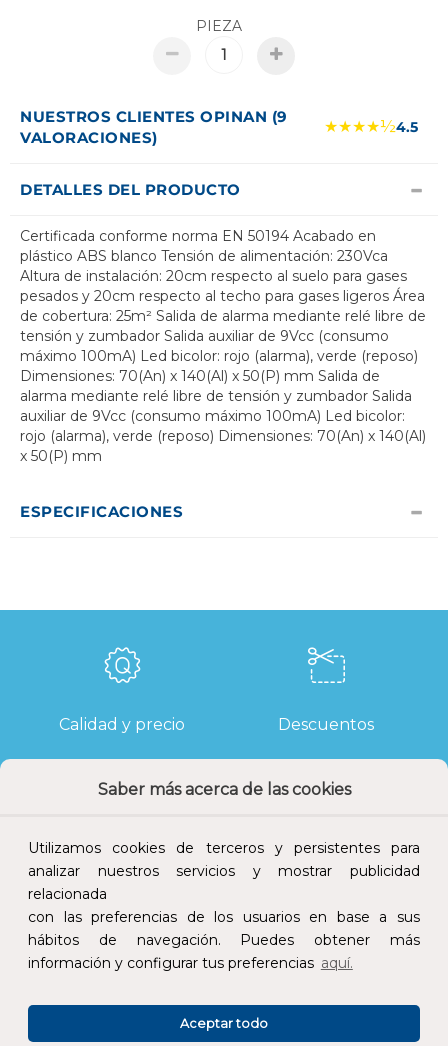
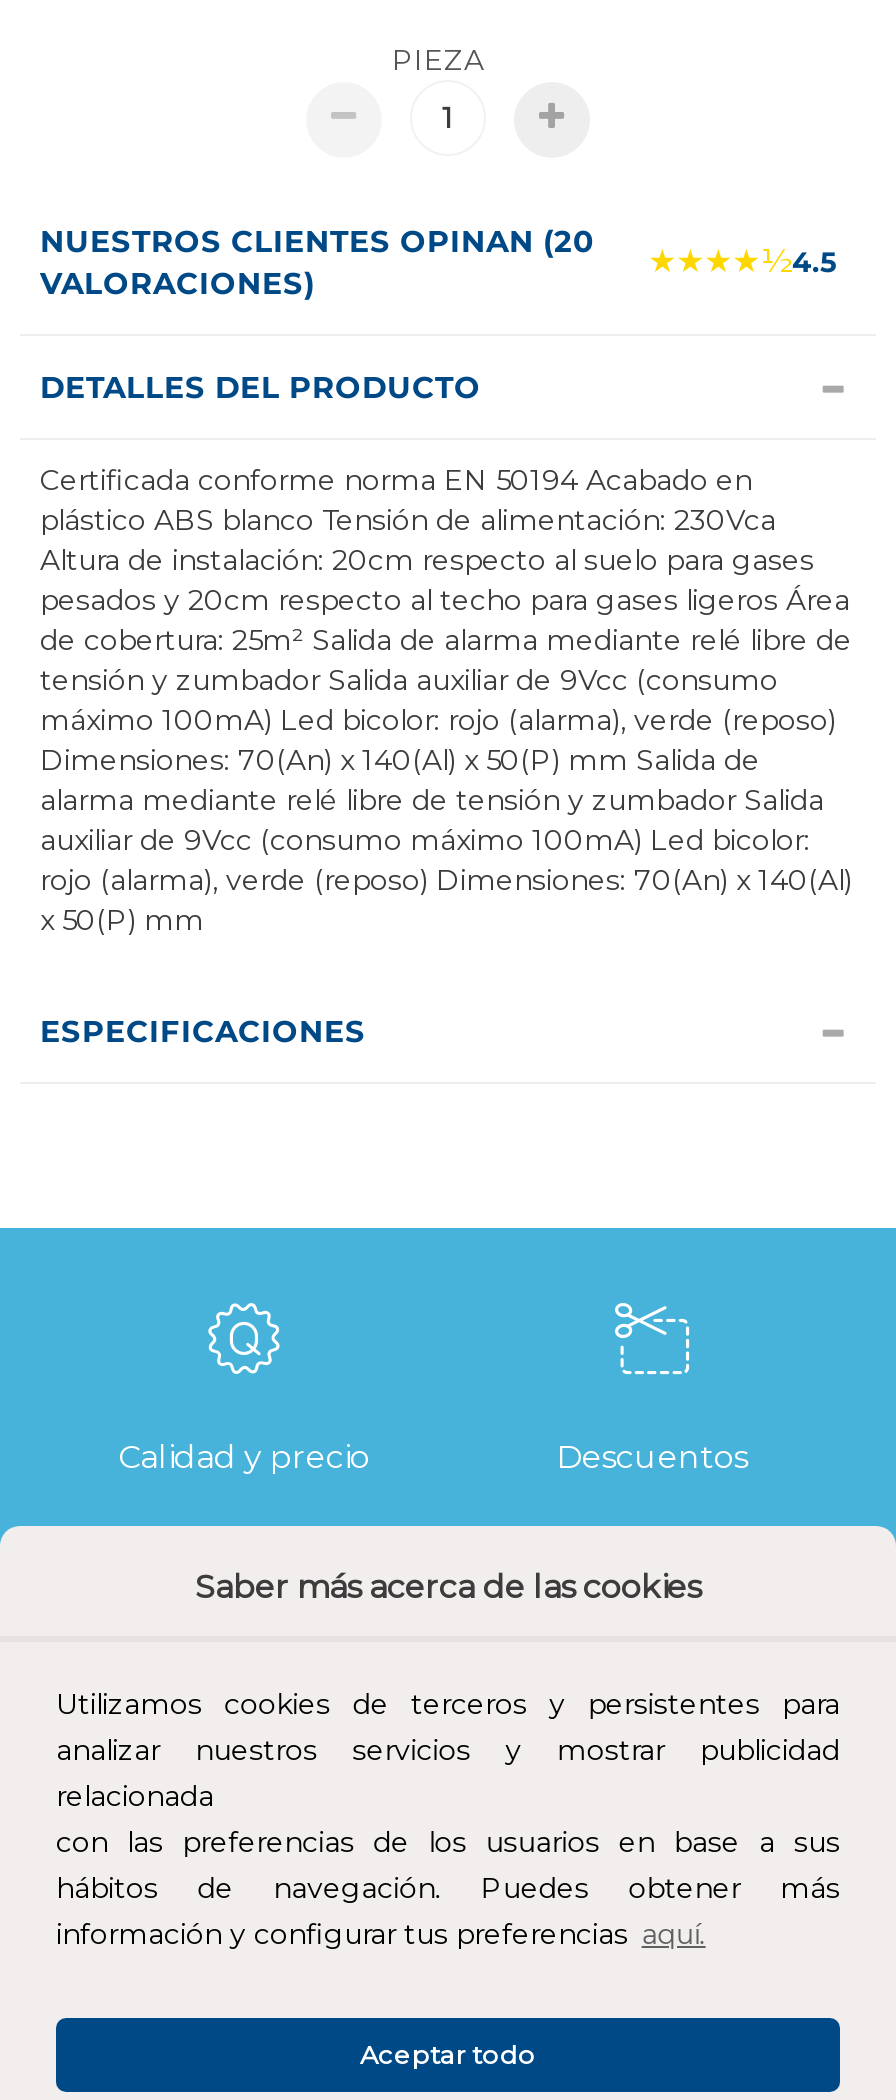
[20,107,287,126] NUESTROS CLIENTES OPINAN (9 -> [40,223,594,261] NUESTROS CLIENTES OPINAN (20

